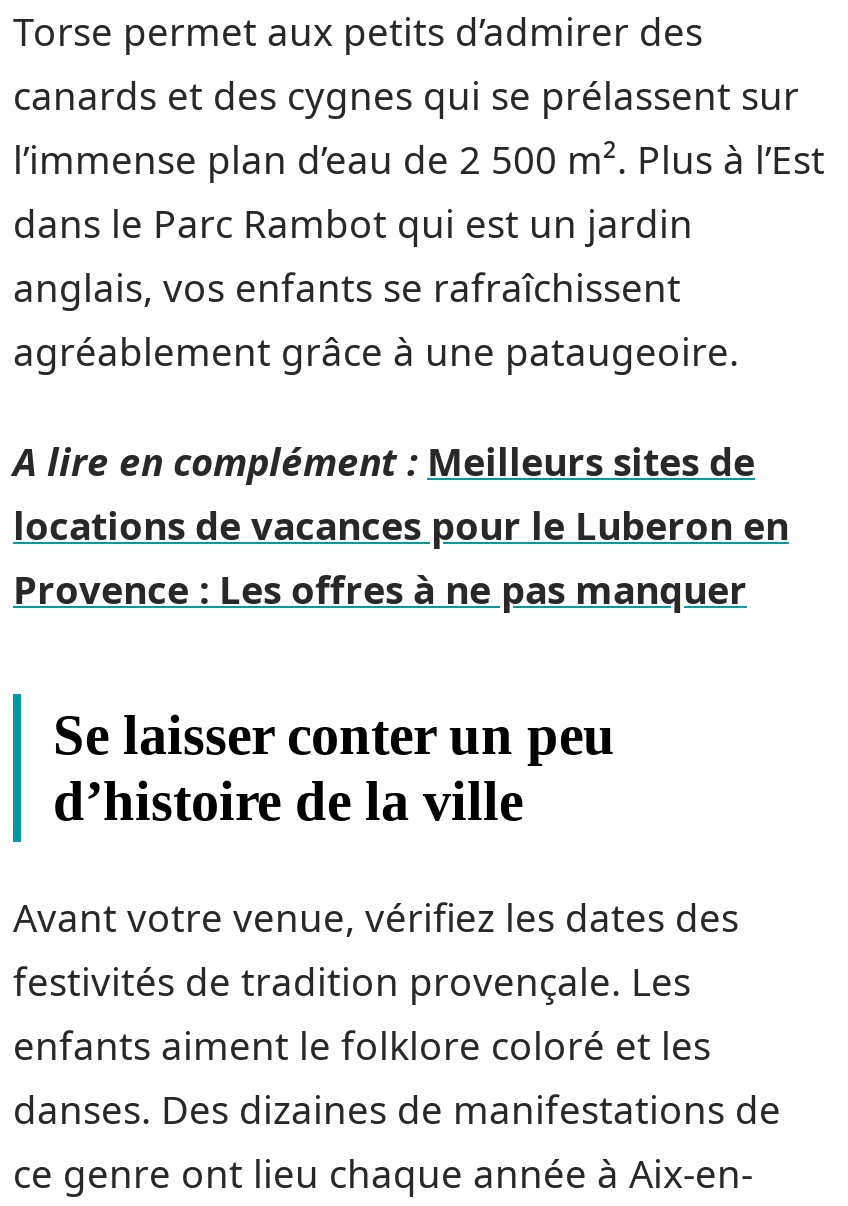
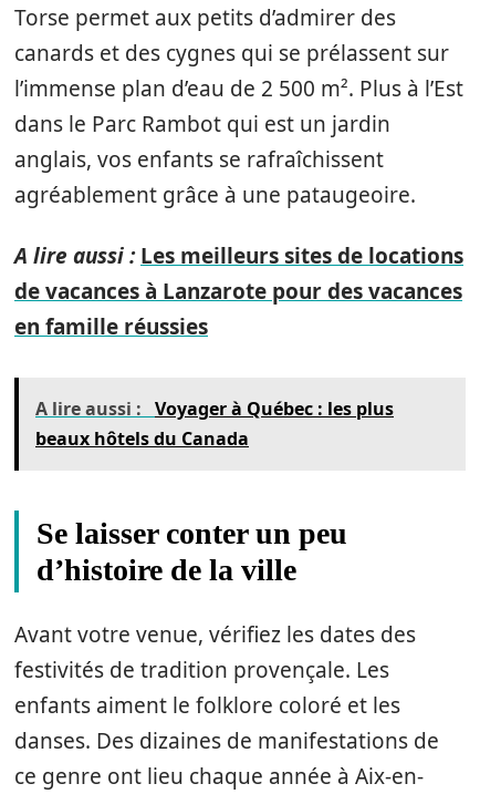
[13,435,789,615] A lire en complément : Meilleurs sites de | locations de vacances pour le Luberon en | Provence : Les offres à ne pas manquer -> [14,241,463,450] A lire aussi : Les meilleurs sites de locations | de vacances à Lanzarote pour des vacances | en famille réussies | A lire aussi : Voyager à Québec : les plus | beaux hôtels du Canada

